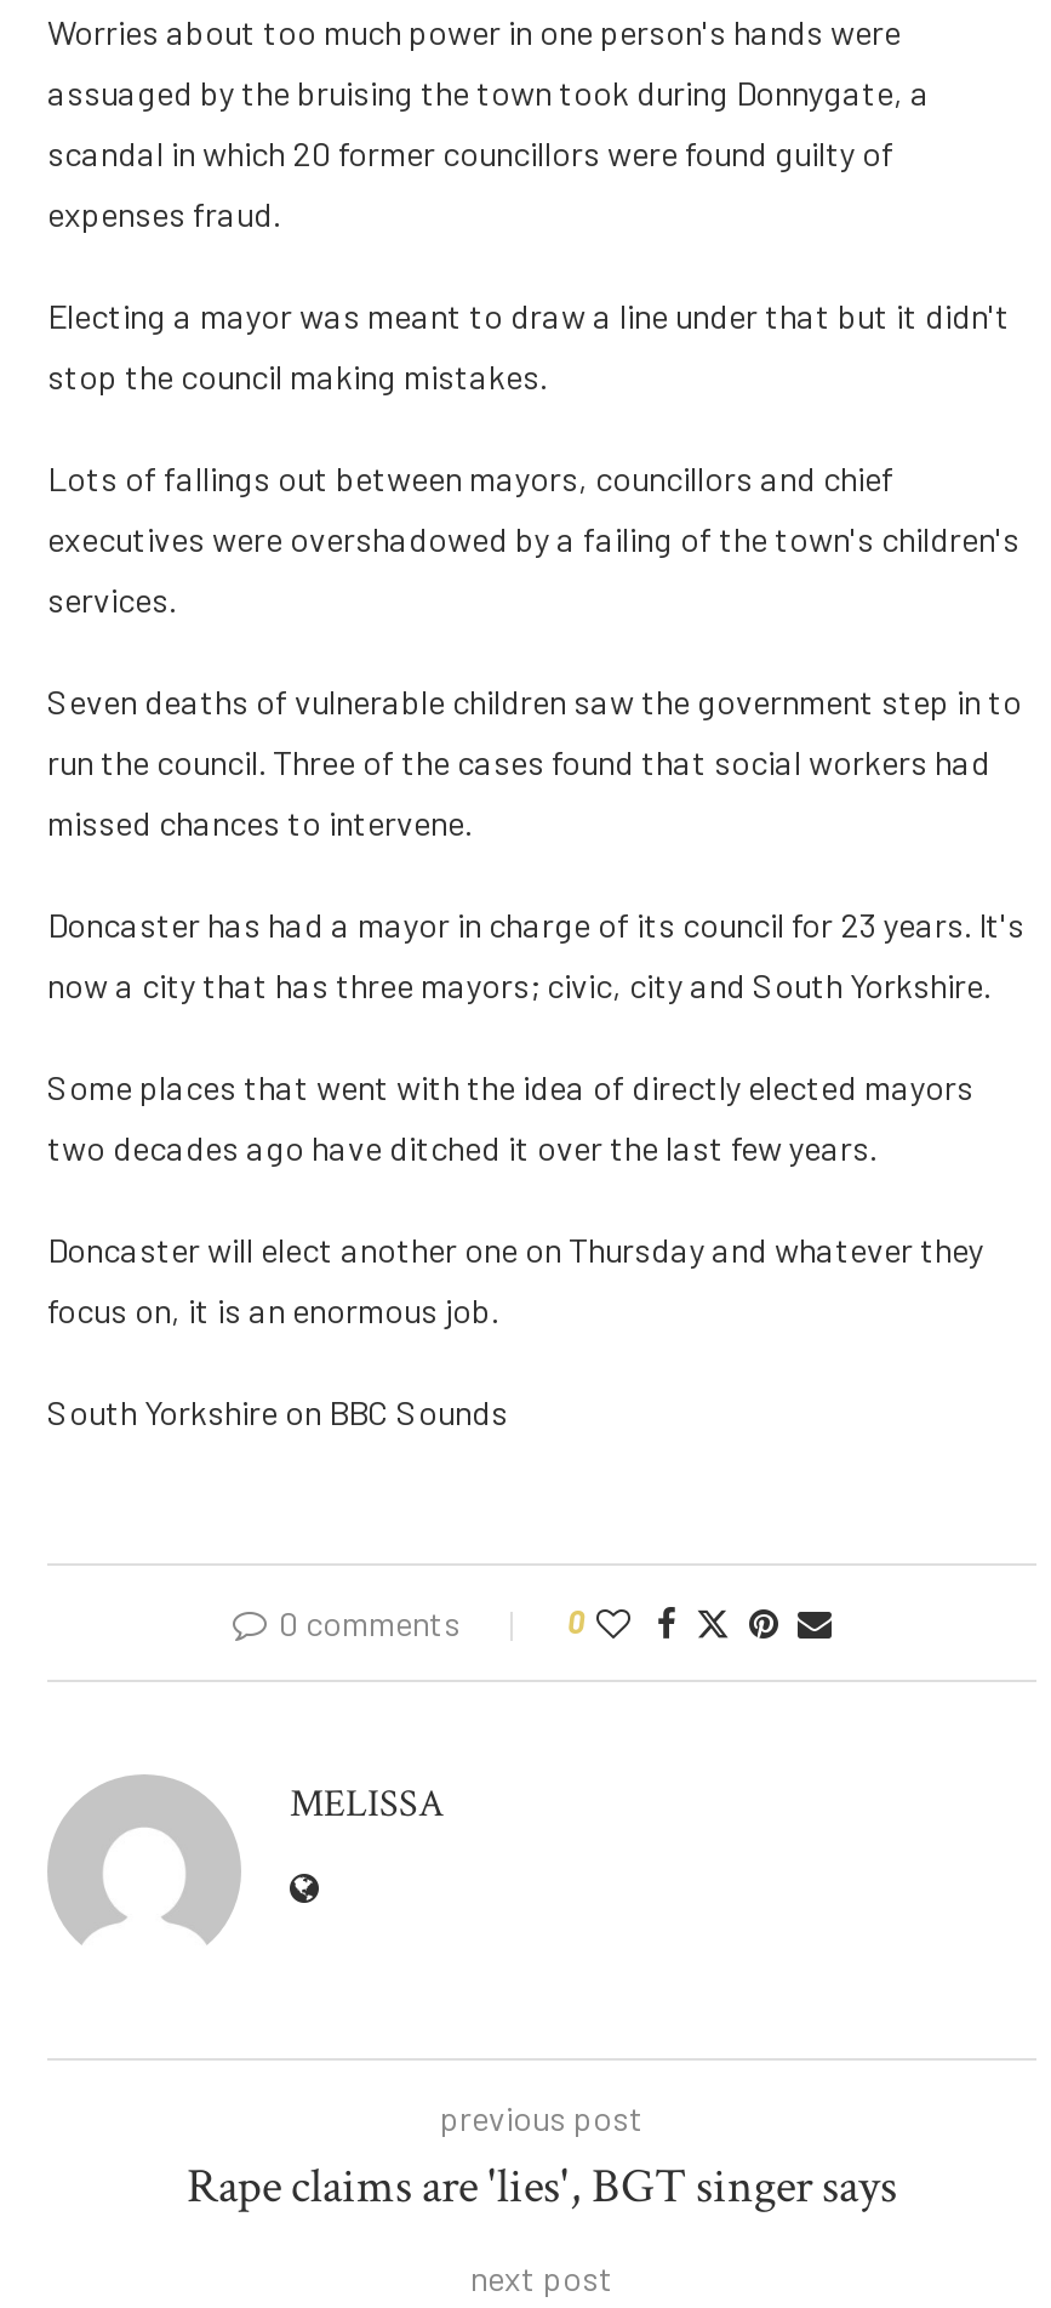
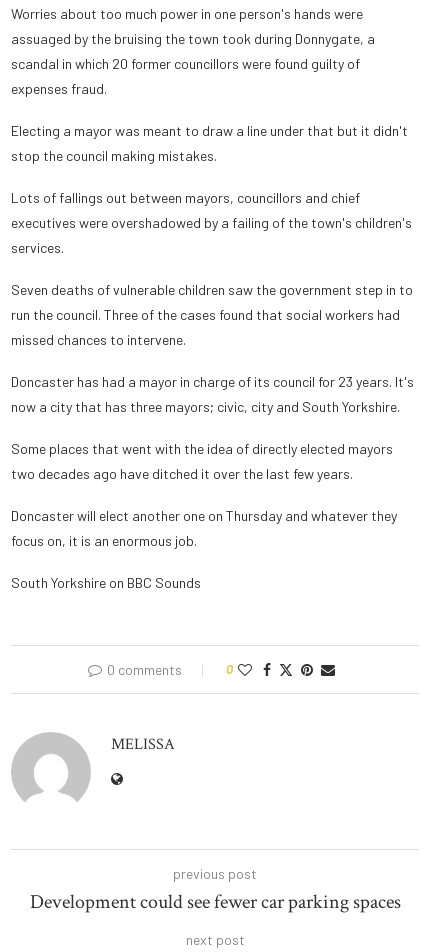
[187,2155,897,2218] Rape claims are 'lies', BGT singer says -> [29,889,400,915] Development could see fewer car parking spaces

